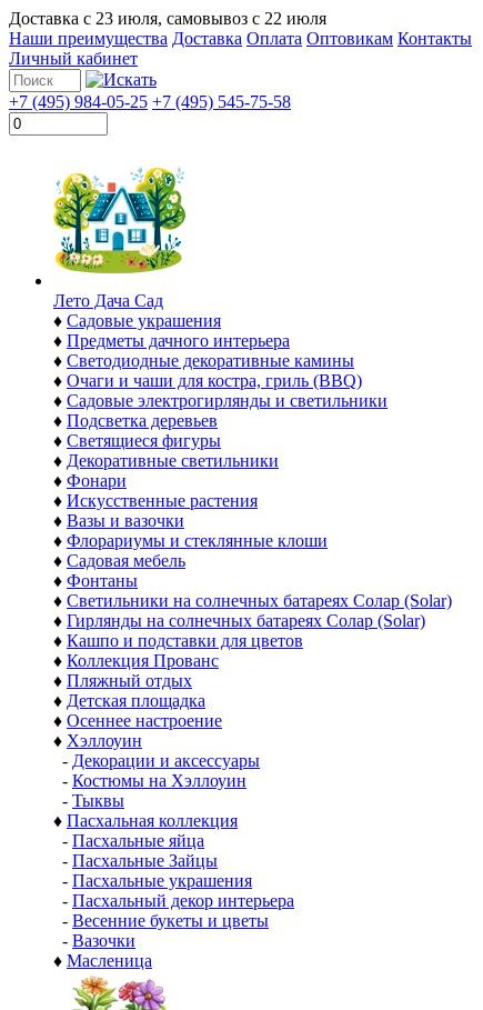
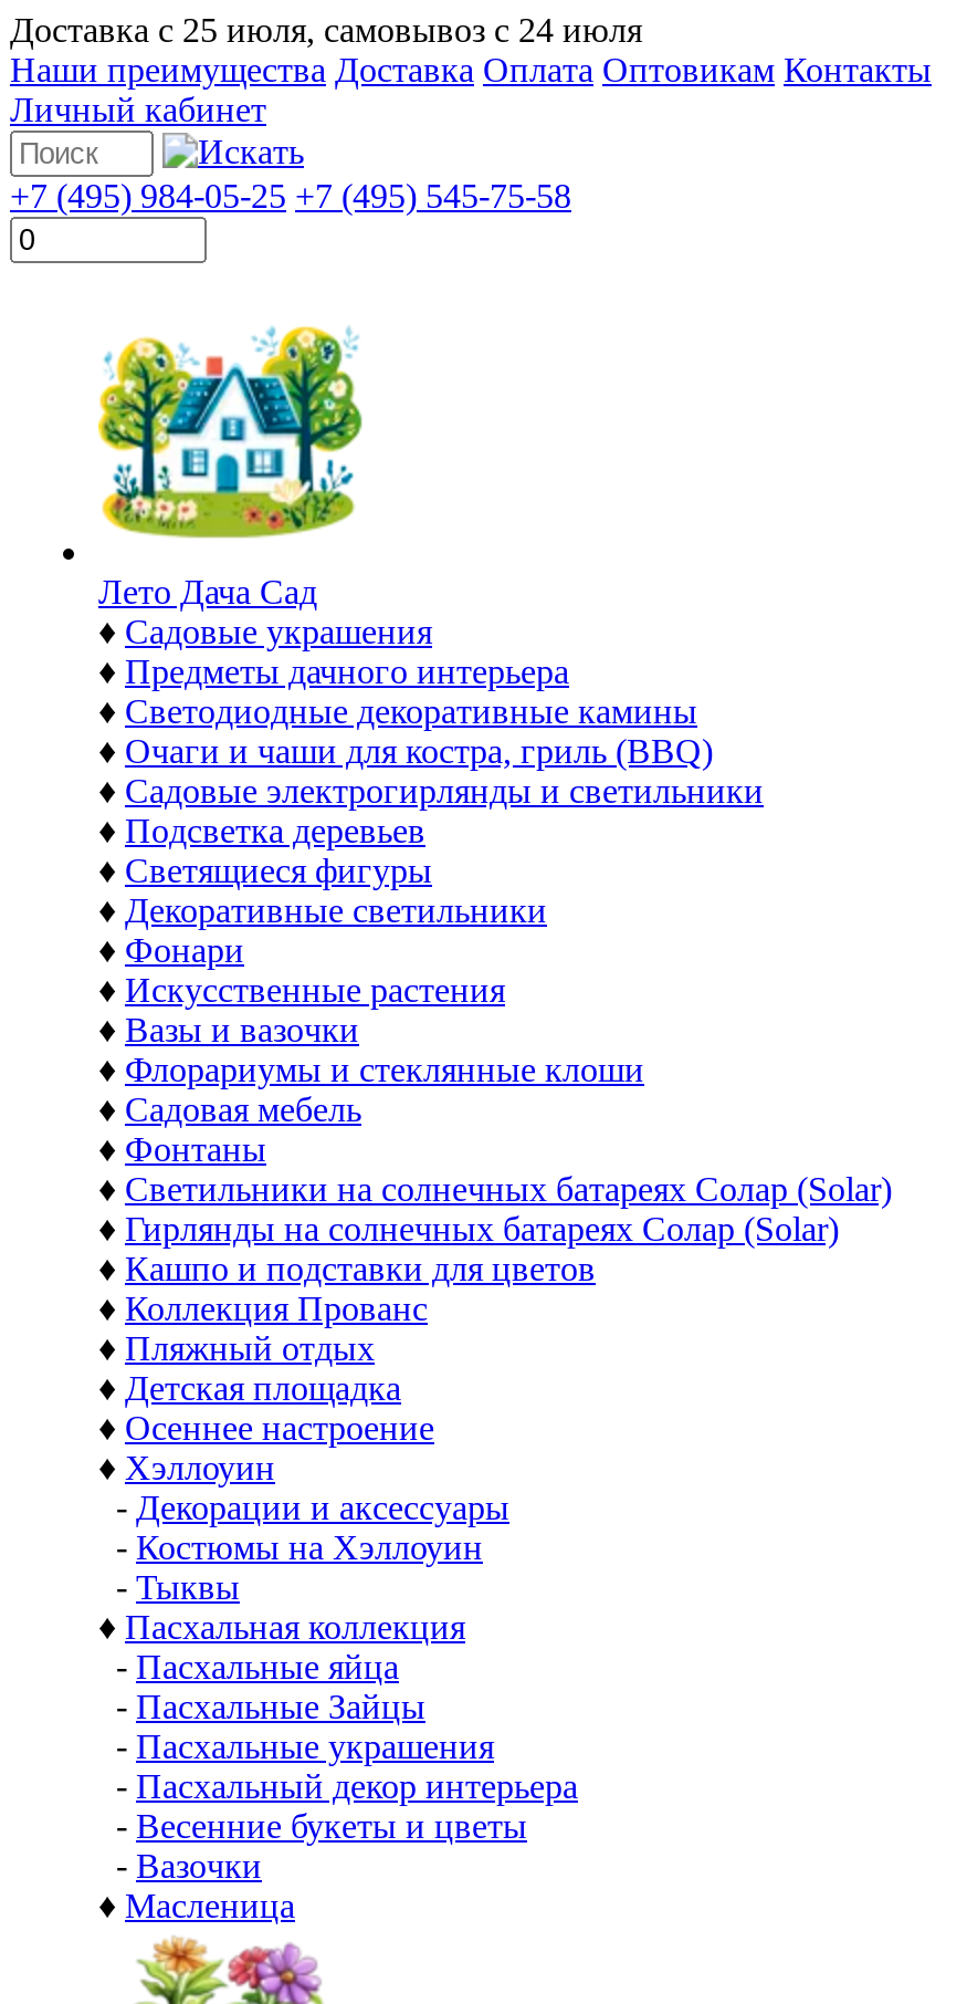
[9,9,326,28] Доставка с 23 июля, самовывоз с 22 июля -> [10,11,642,49] Доставка с 25 июля, самовывоз с 24 июля

